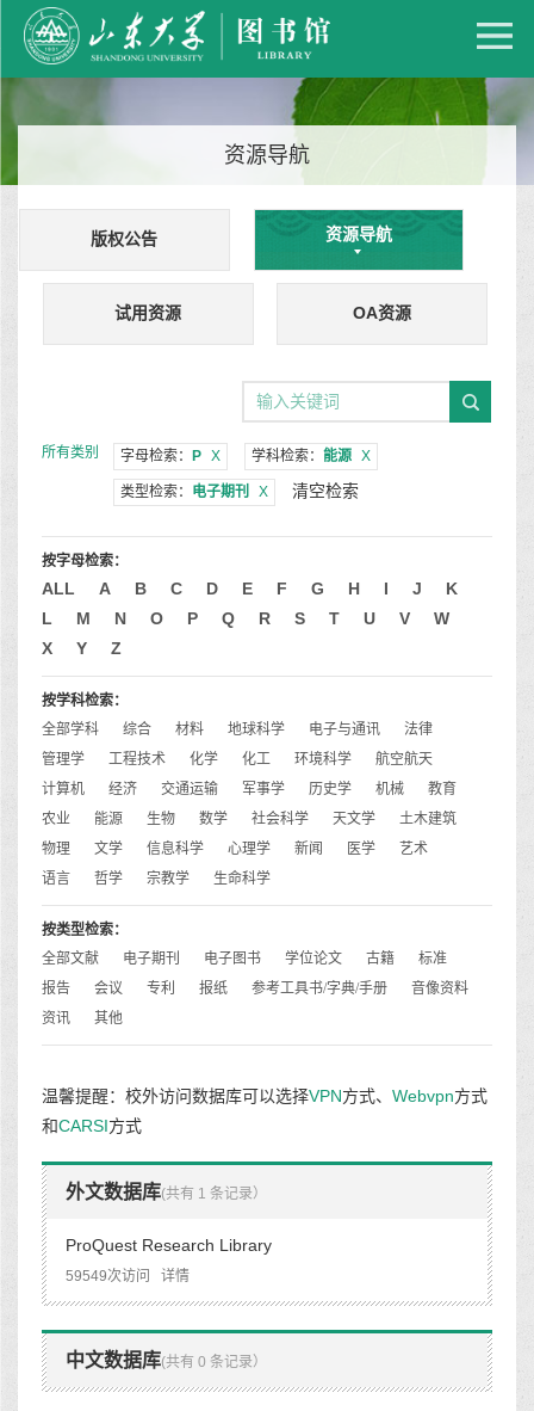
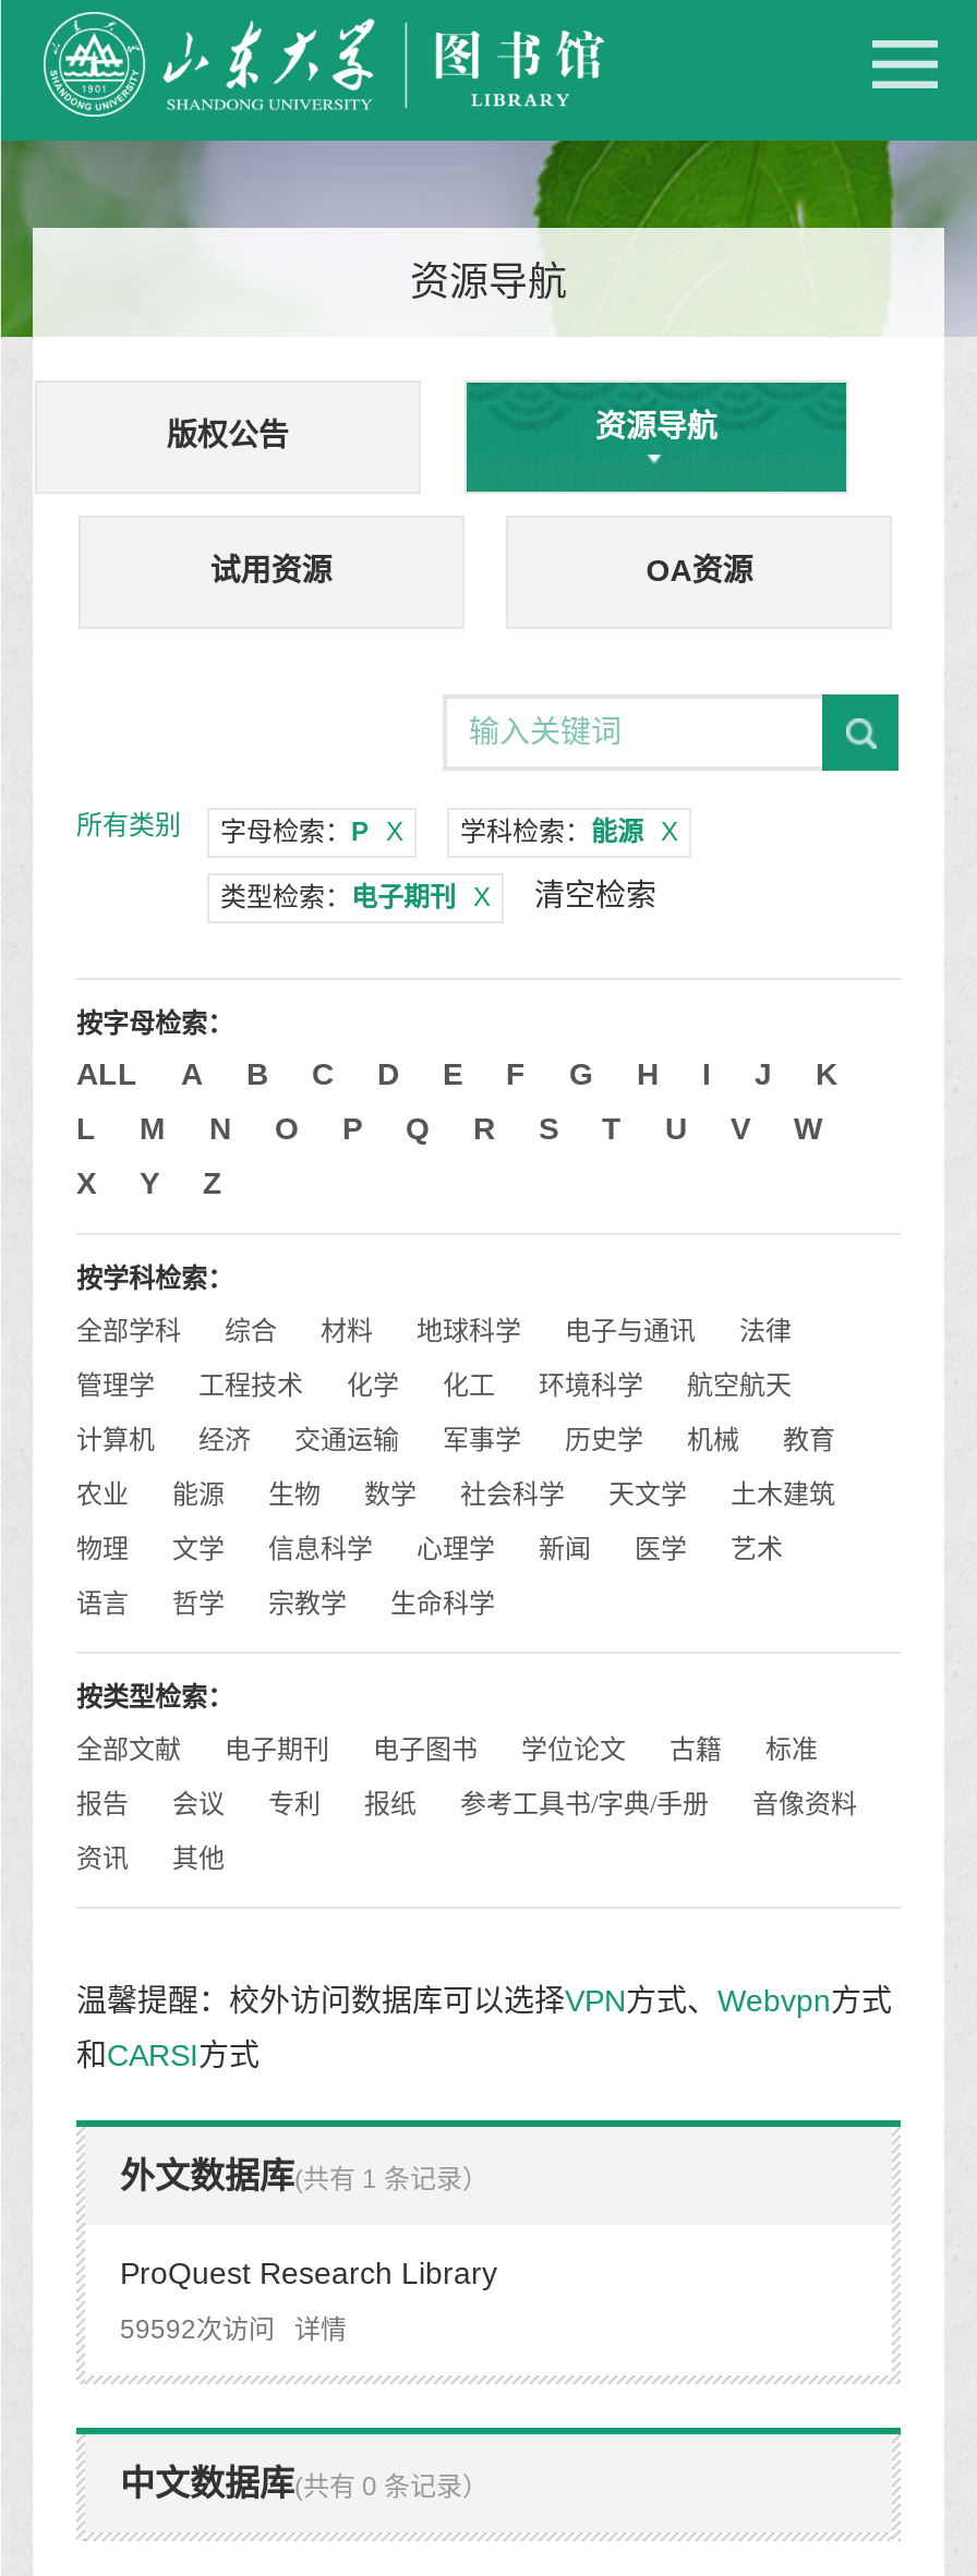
[66,1268,190,1284] 59549次访问 详情 -> [120,2314,347,2344] 59592次访问 详情

